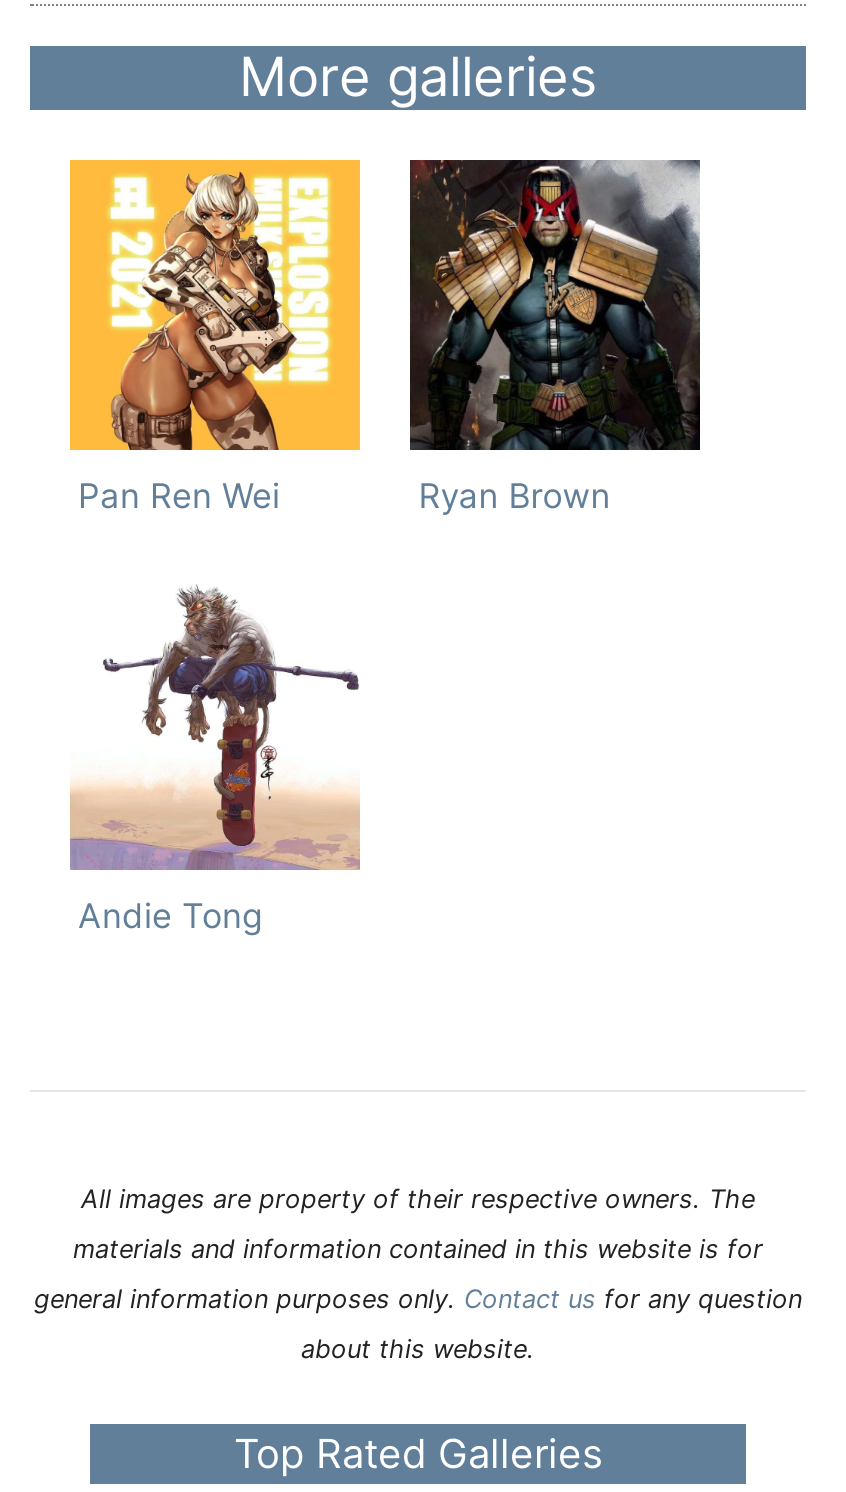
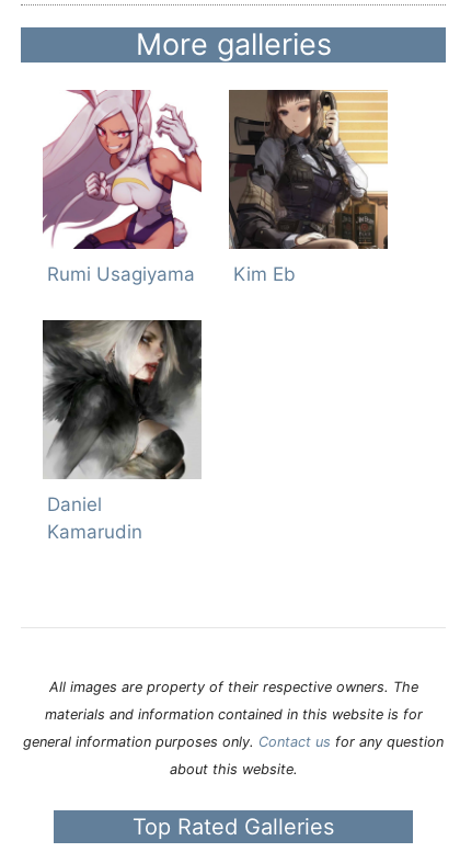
[68,158,610,516] [image] | Pan Ren Wei | Ryan Brown -> [42,89,296,285] [image] | Rumi Usagiyama | Kim Eb
[410,158,702,452] [image] -> [229,90,389,250] [image]
[70,580,360,937] [image] | Andie Tong -> [42,319,203,543] [image] | Daniel | Kamarudin

